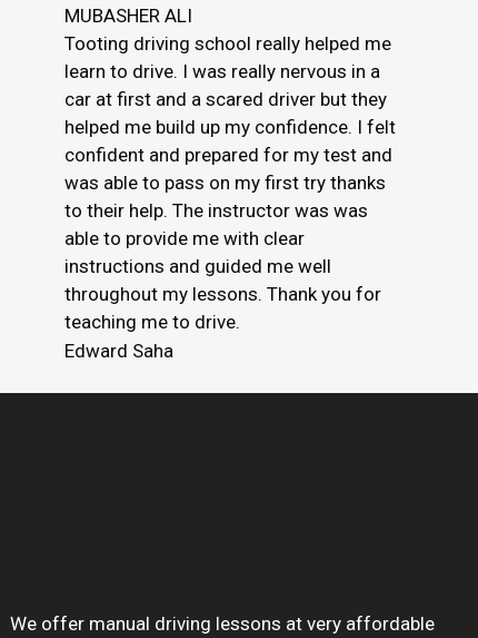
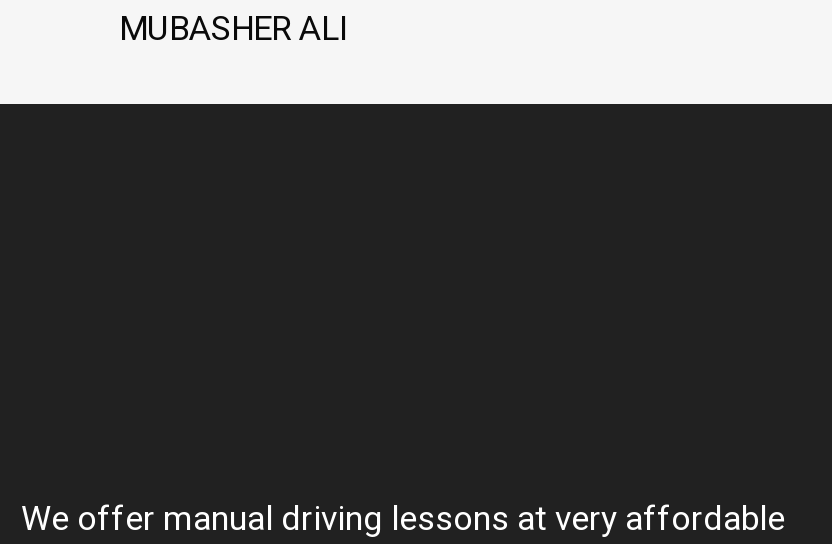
[64,32,396,362] Tooting driving school really helped me | learn to drive. I was really nervous in a | car at first and a scared driver but they | helped me build up my confidence. I felt | confident and prepared for my test and | was able to pass on my first try thanks | to their help. The instructor was was | able to provide me with clear | instructions and guided me well | throughout my lessons. Thank you for | teaching me to drive. | Edward Saha -> none

